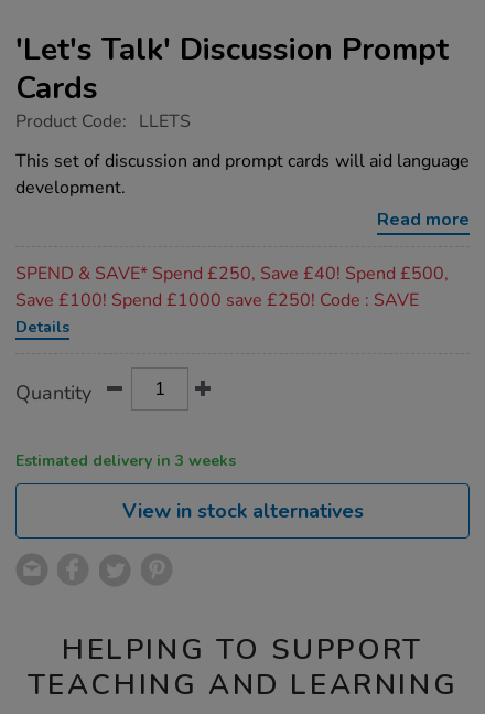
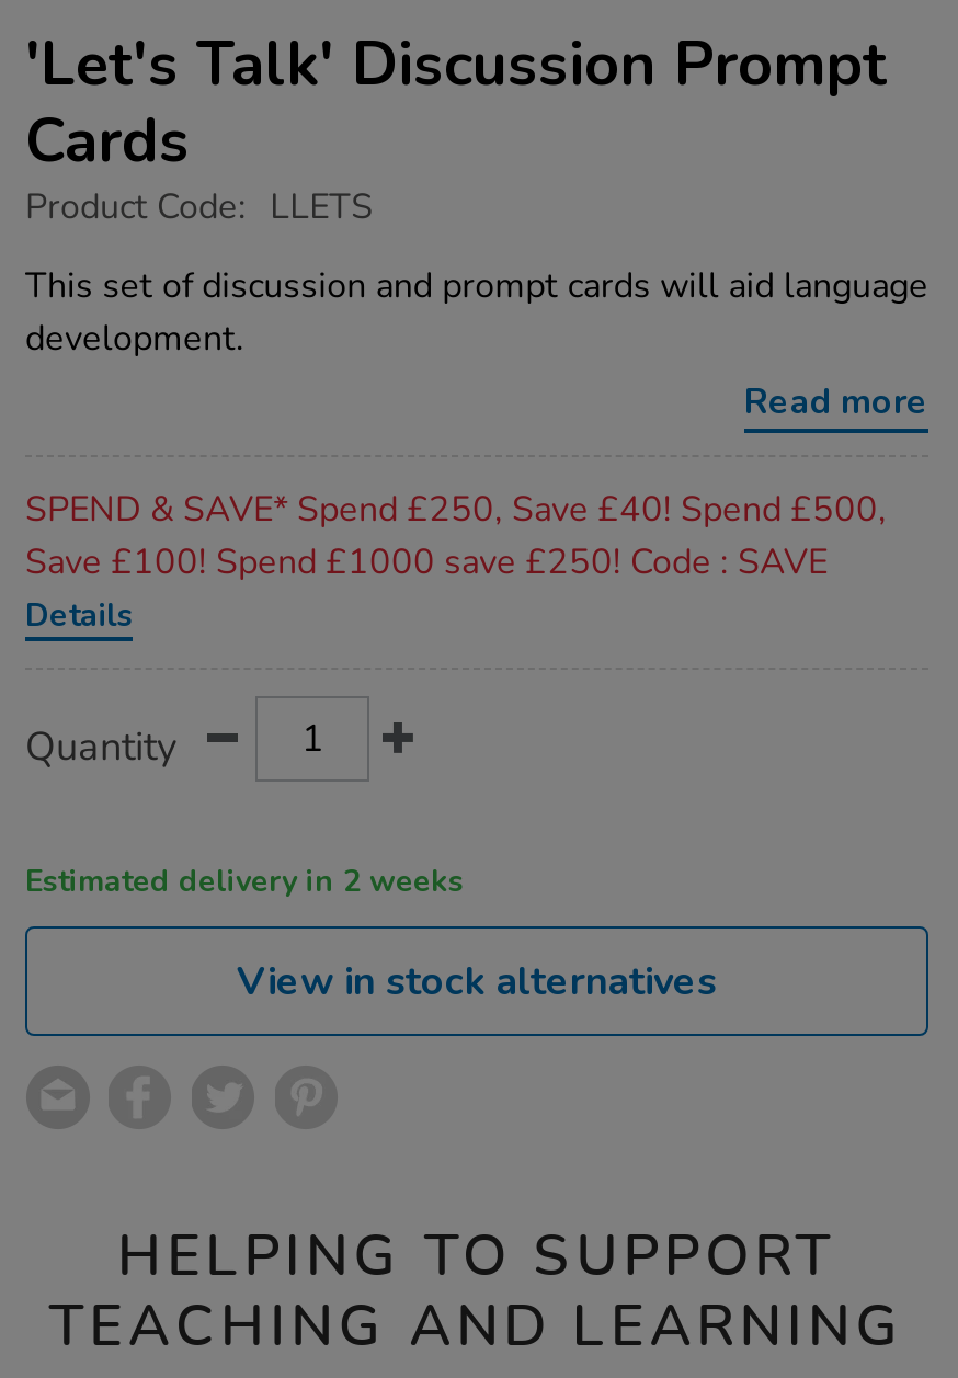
[15,450,236,471] Estimated delivery in 3 weeks -> [25,861,464,902] Estimated delivery in 2 weeks

